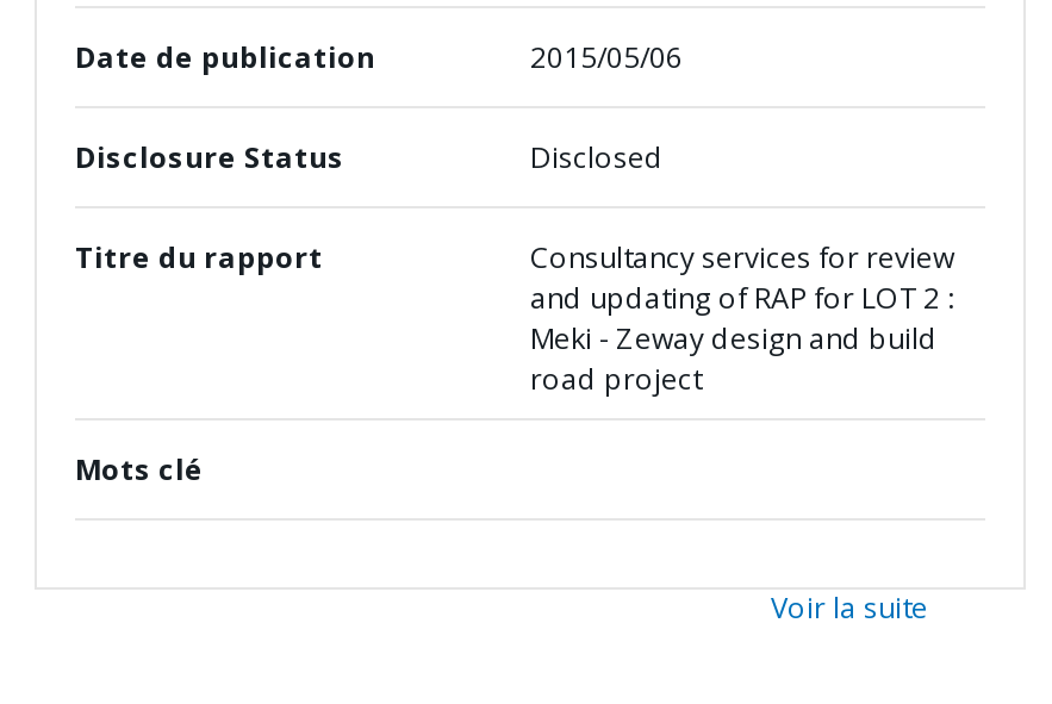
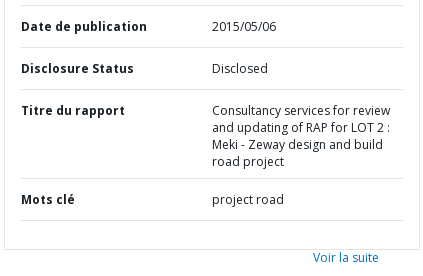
none -> [212,191,284,208] project road

